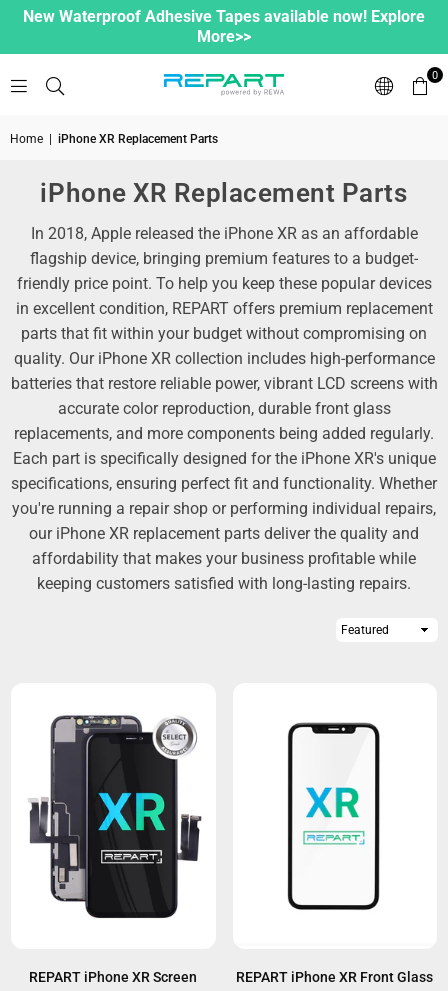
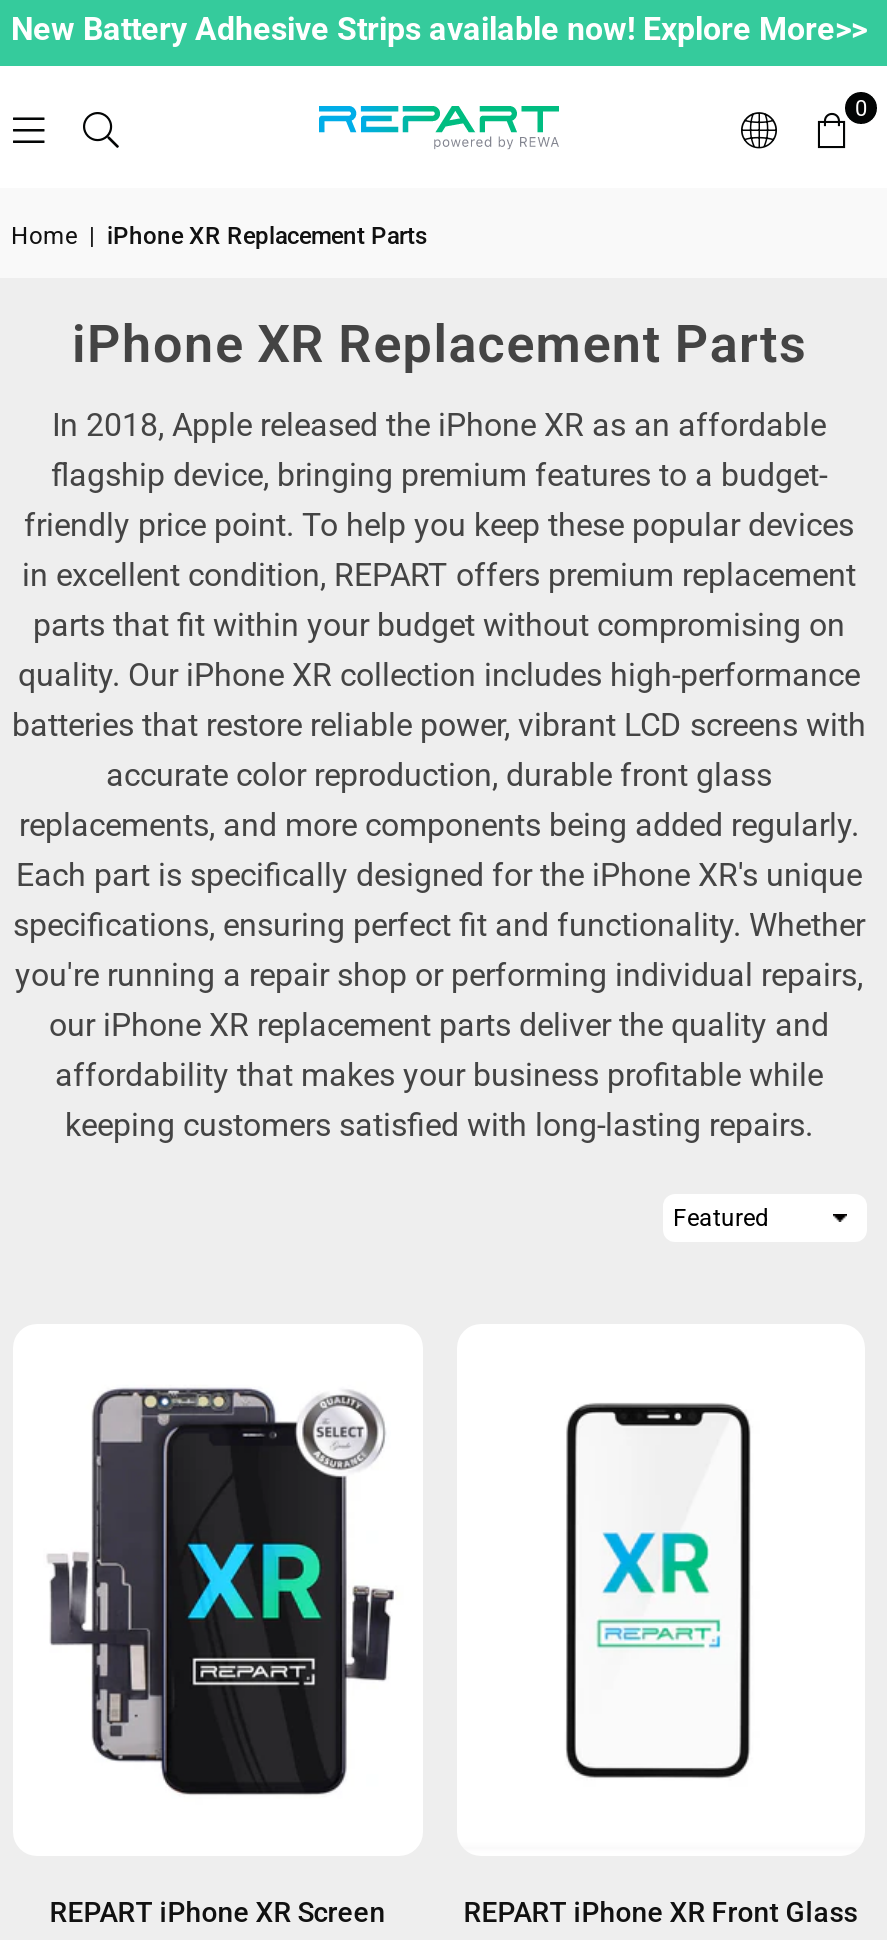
[23,7,425,46] New Waterproof Adhesive Tapes available now! Explore | More>> -> [11,10,867,48] New Battery Adhesive Strips available now! Explore More>>

